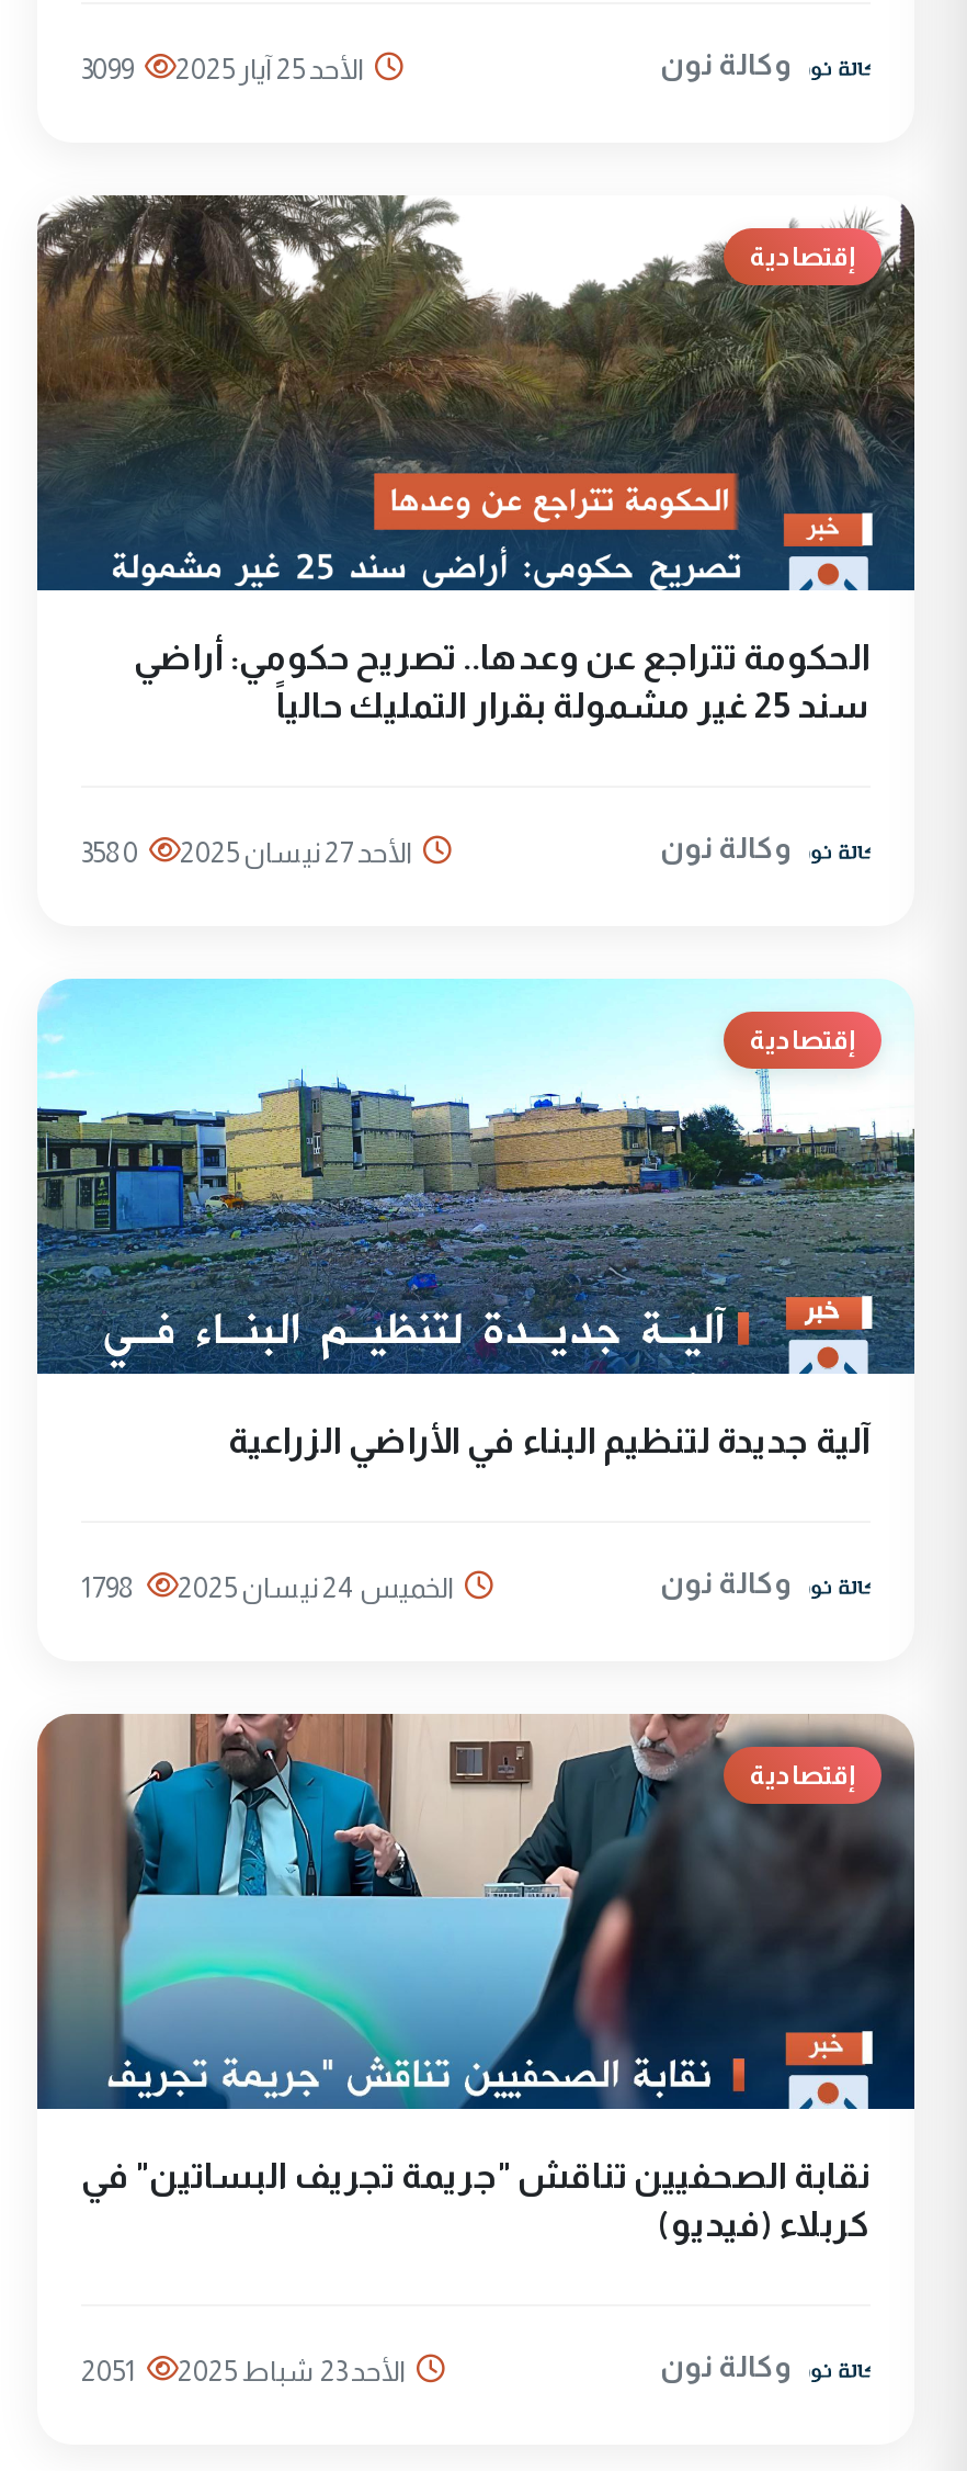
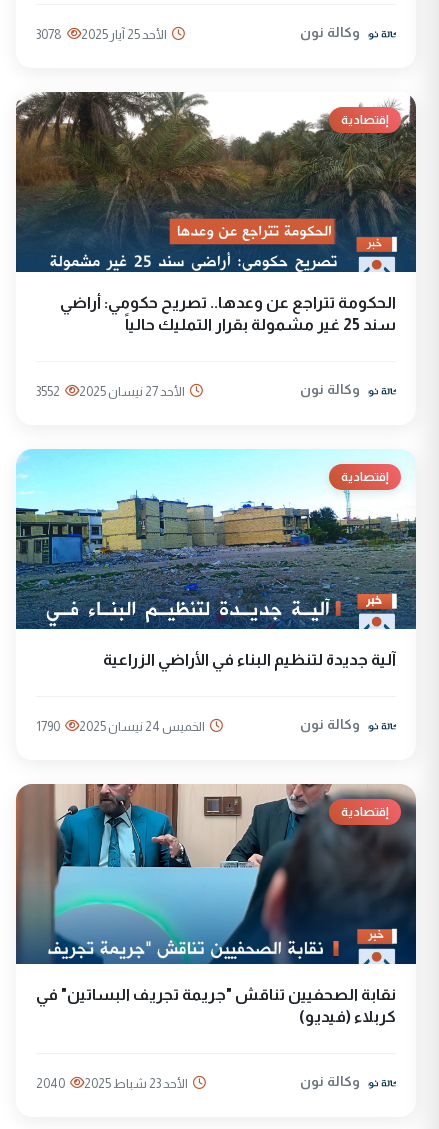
[81,52,134,84] 3099 -> [36,26,62,41] 3078
[81,835,138,868] 3580 -> [36,383,60,398] 3552
[81,1570,136,1603] 1798 -> [36,718,60,733] 1790
[81,2354,136,2387] 2051 -> [36,1075,65,1090] 2040

